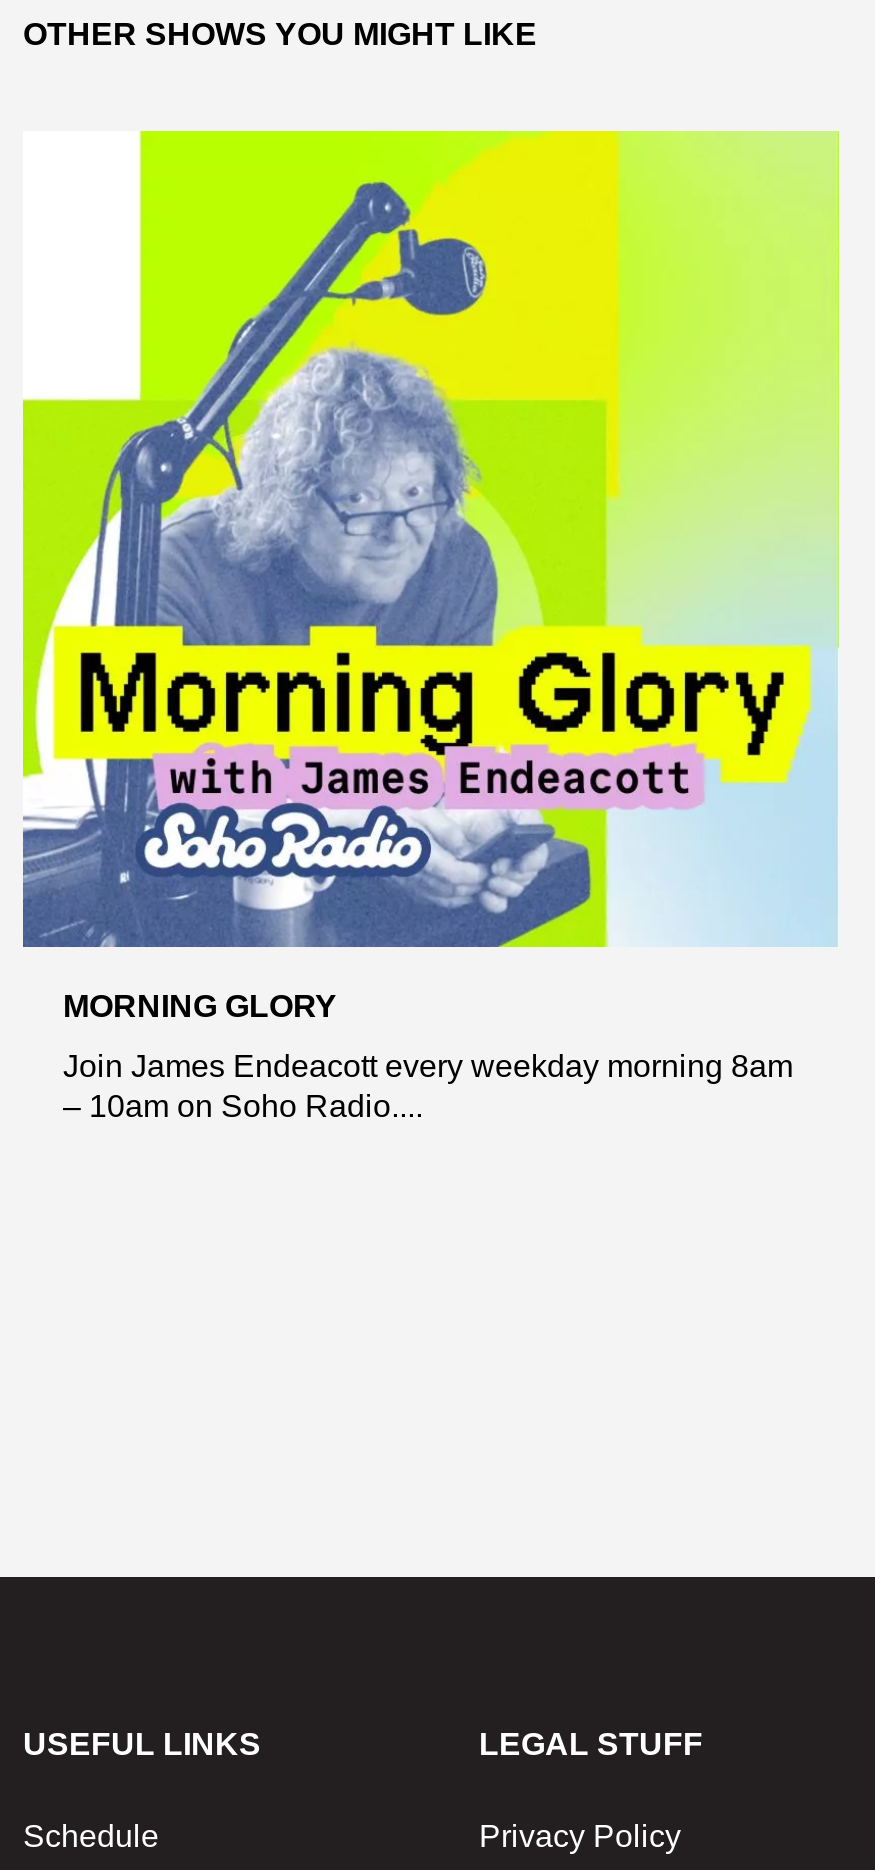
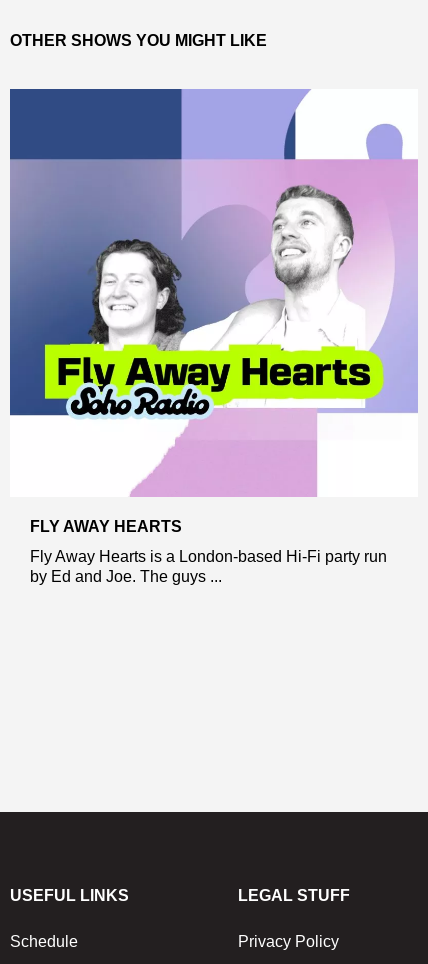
[21,129,841,1022] [image] | MORNING GLORY -> [9,88,418,535] [image] | FLY AWAY HEARTS
[63,1048,793,1122] Join James Endeacott every weekday morning 8am | – 10am on Soho Radio.... -> [30,548,387,585] Fly Away Hearts is a London-based Hi-Fi party run | by Ed and Joe. The guys ...

